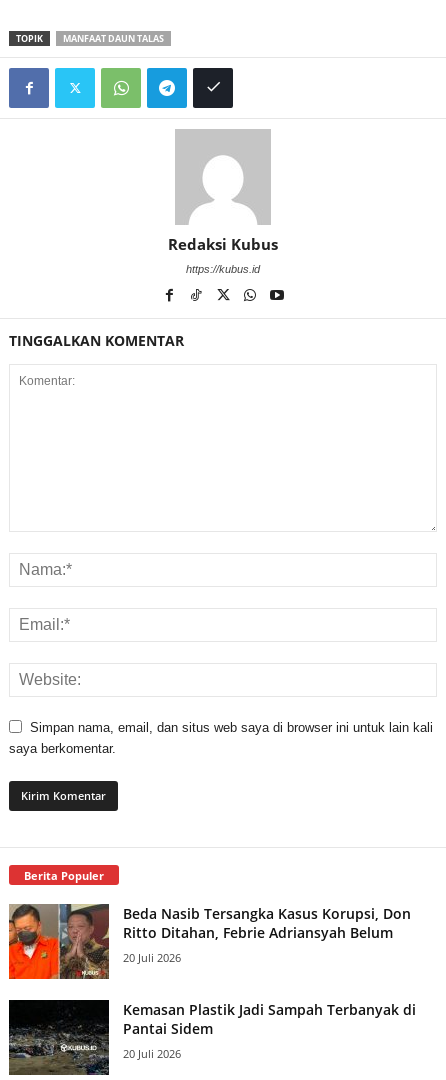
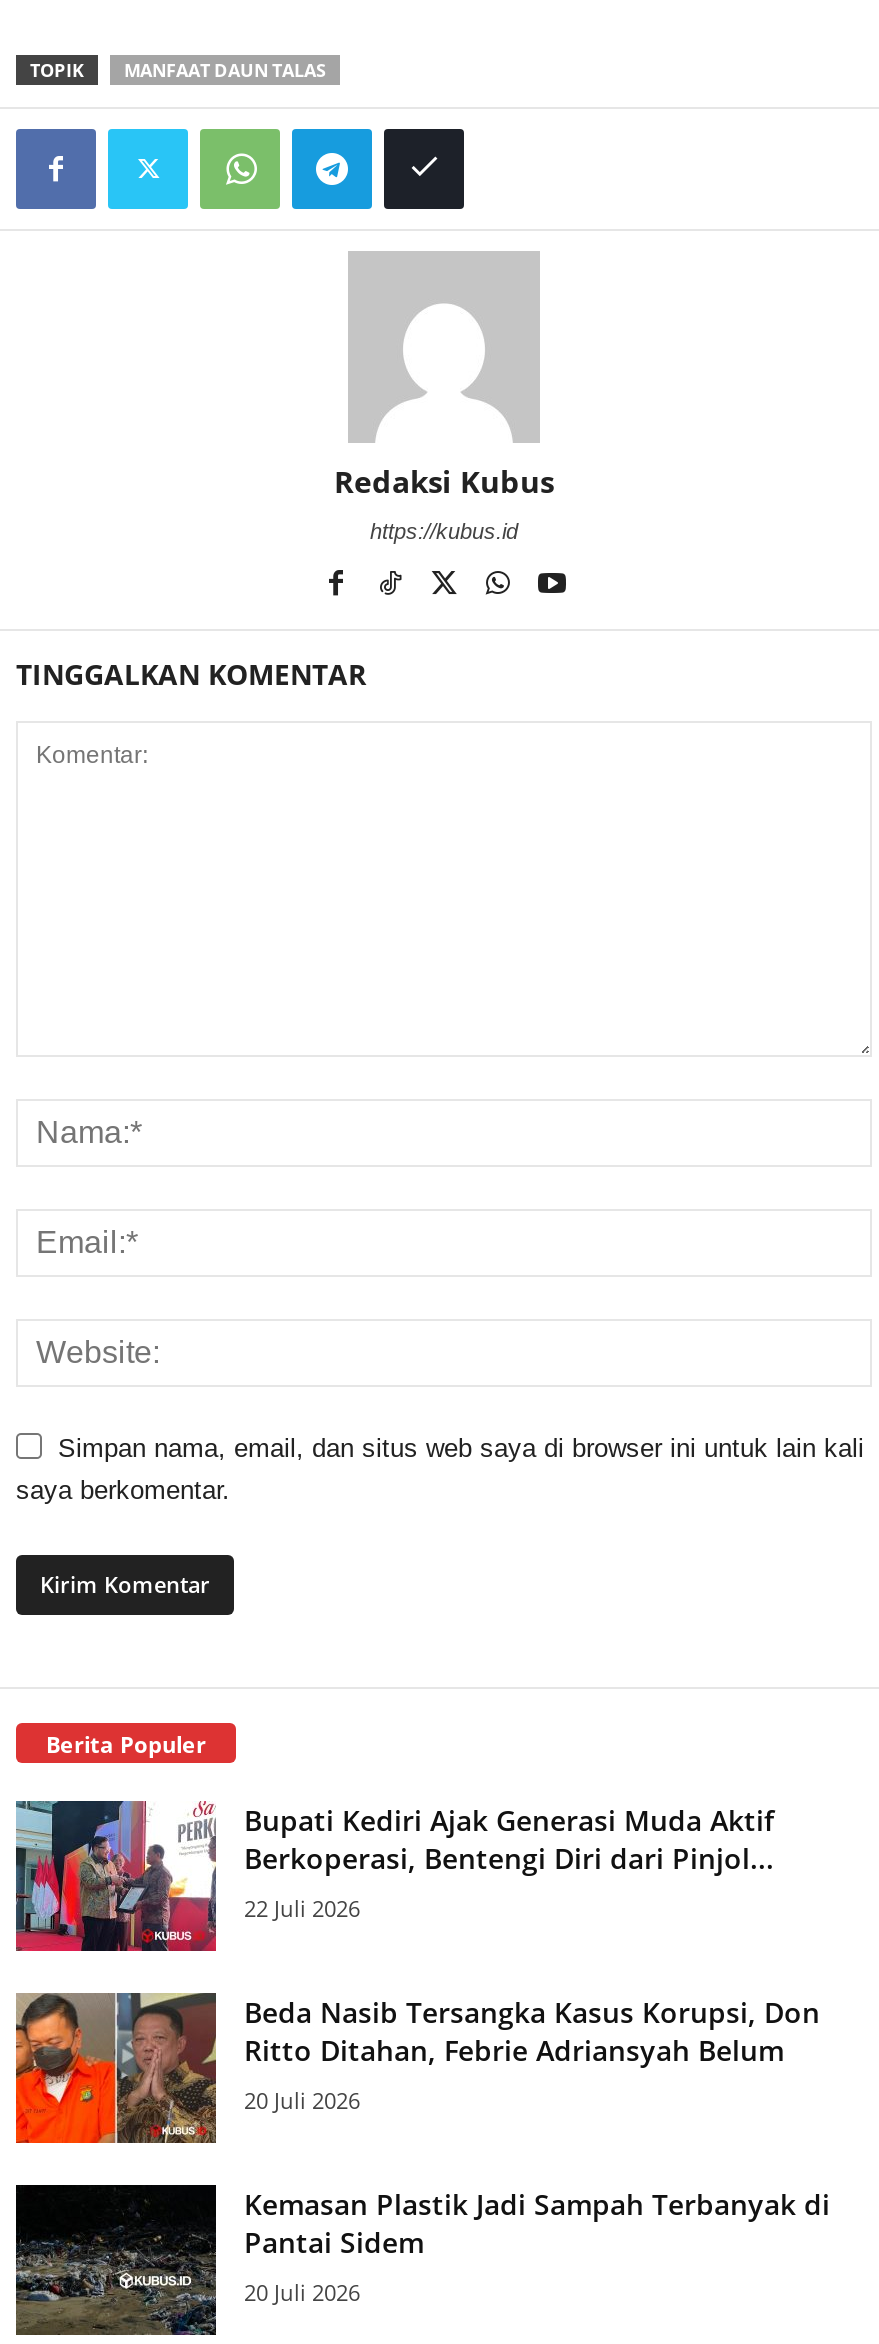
none -> [14,1800,774,1954] [image] | Bupati Kediri Ajak Generasi Muda Aktif | Berkoperasi, Bentengi Diri dari Pinjol... | 22 Juli 2026

